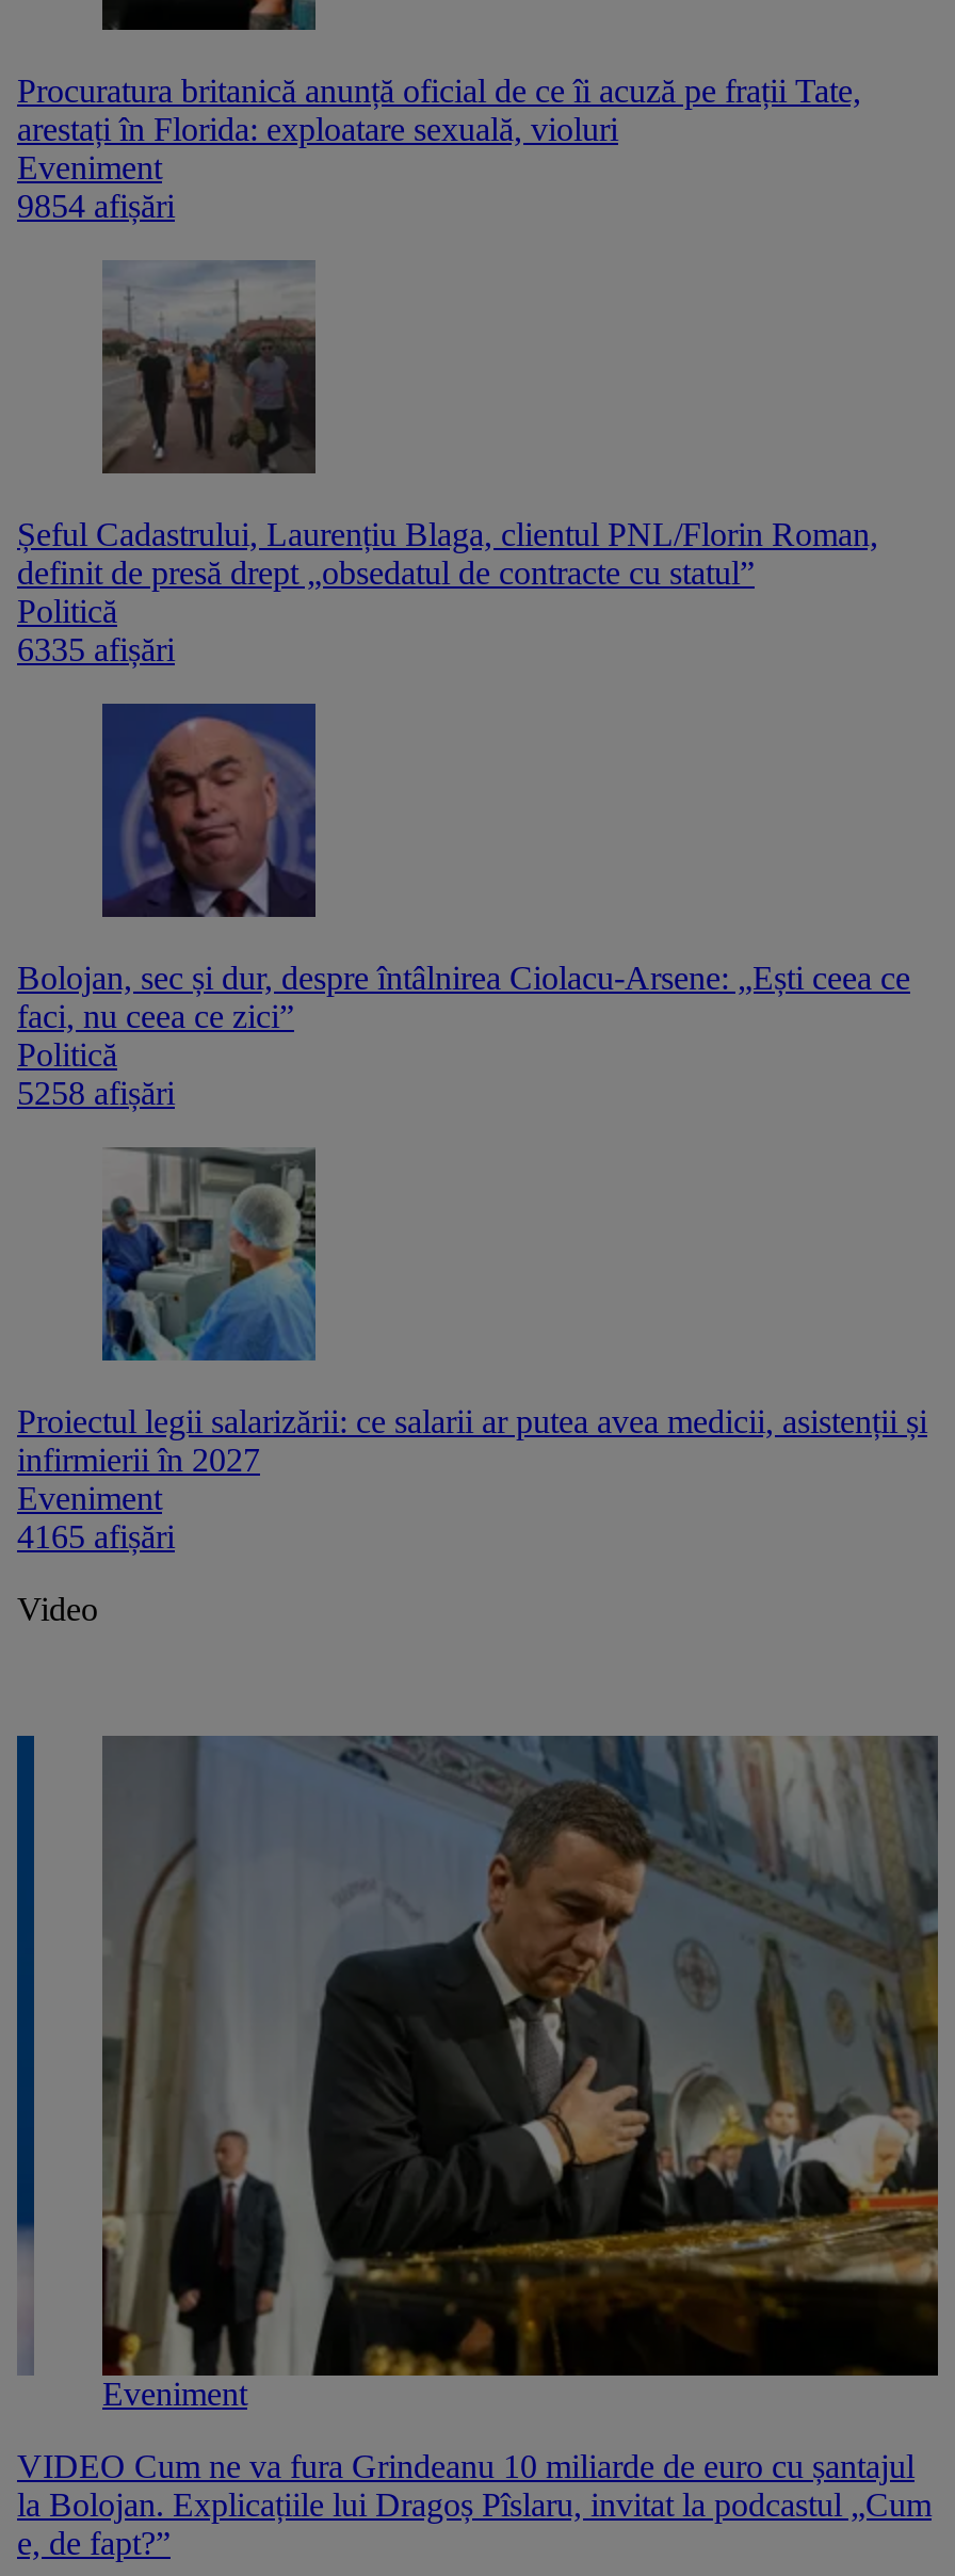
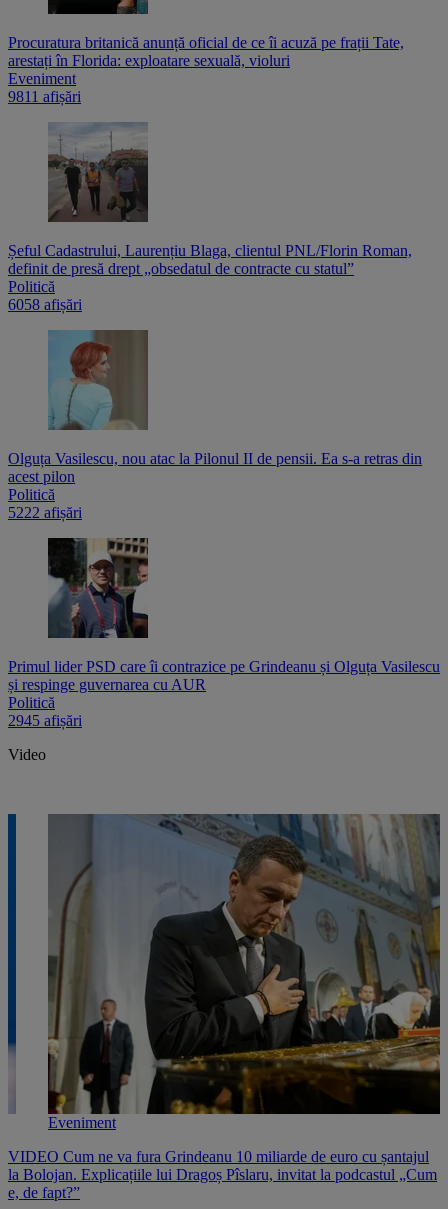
[17,187,175,223] 9854 afișări -> [8,88,81,105] 9811 afișări
[17,631,175,667] 6335 afișări -> [8,296,82,313] 6058 afișări
[17,702,910,1034] [image] | Bolojan, sec și dur, despre întâlnirea Ciolacu-Arsene: „Ești ceea ce | faci, nu ceea ce zici” -> [8,329,422,485] [image] | Olguța Vasilescu, nou atac la Pilonul II de pensii. Ea s-a retras din | acest pilon
[17,1074,175,1110] 5258 afișări -> [8,504,82,521] 5222 afișări
[17,1145,927,1554] [image] | Proiectul legii salarizării: ce salarii ar putea avea medicii, asistenții și | infirmierii în 2027 | Eveniment | 4165 afișări -> [8,537,440,729] [image] | Primul lider PSD care îi contrazice pe Grindeanu și Olguța Vasilescu | și respinge guvernarea cu AUR | Politică | 2945 afișări

